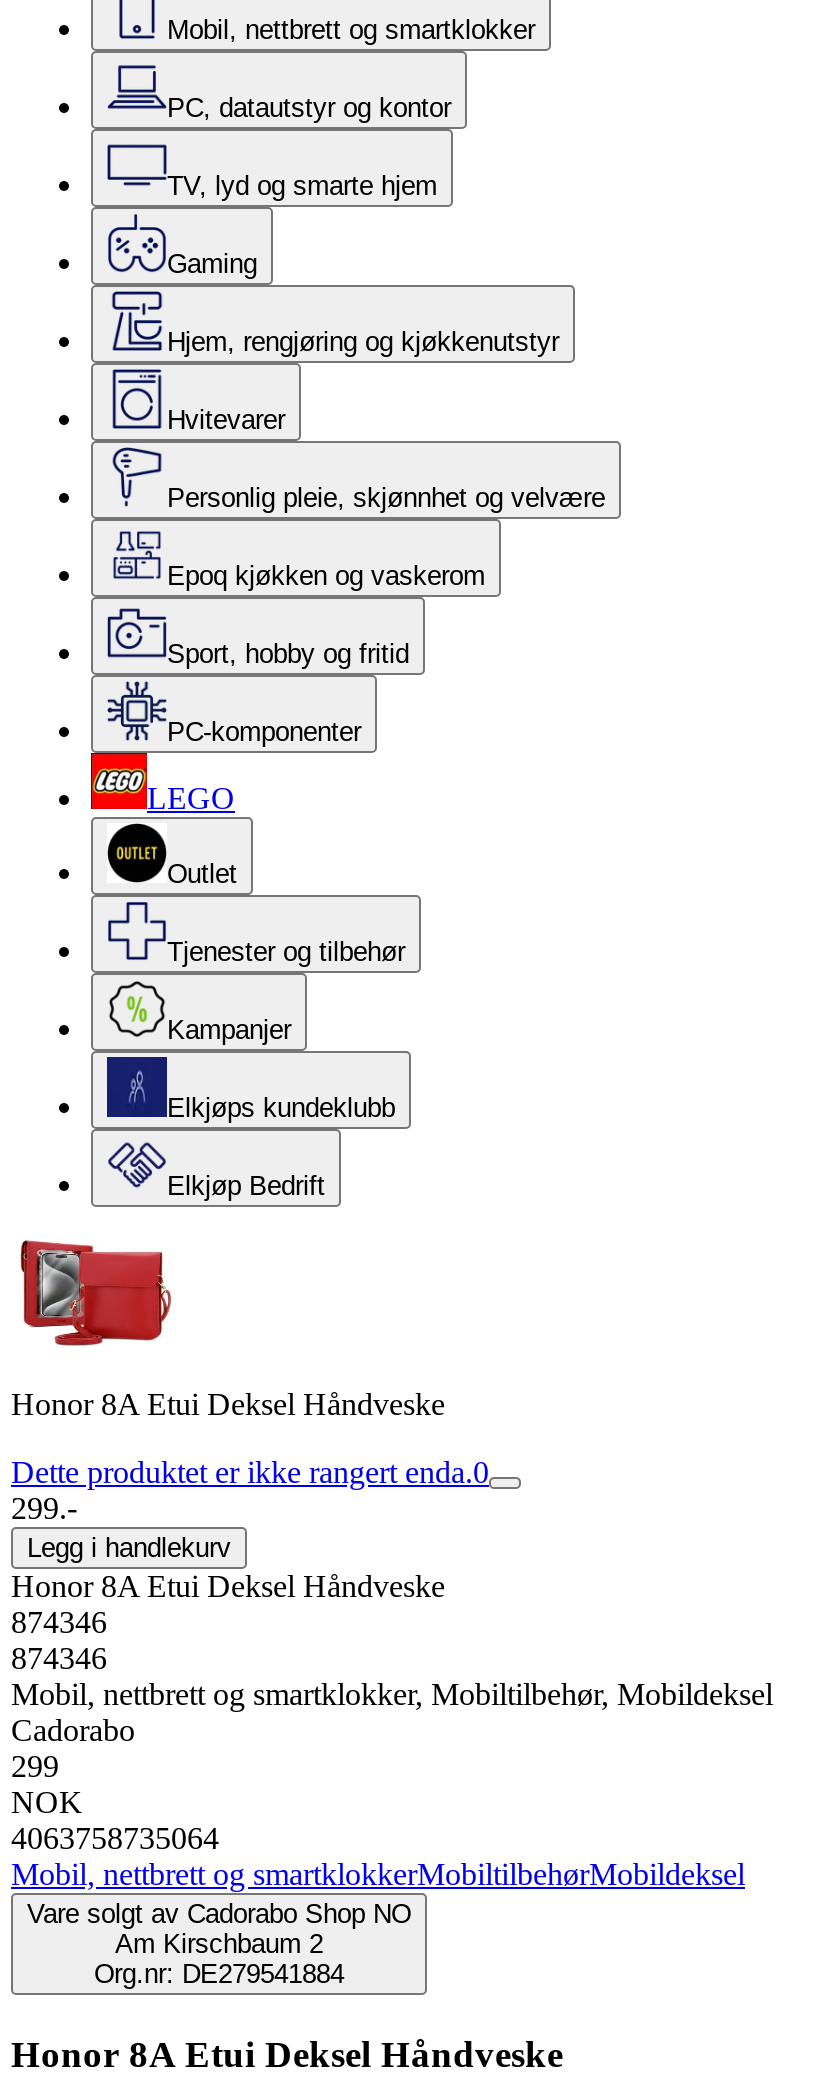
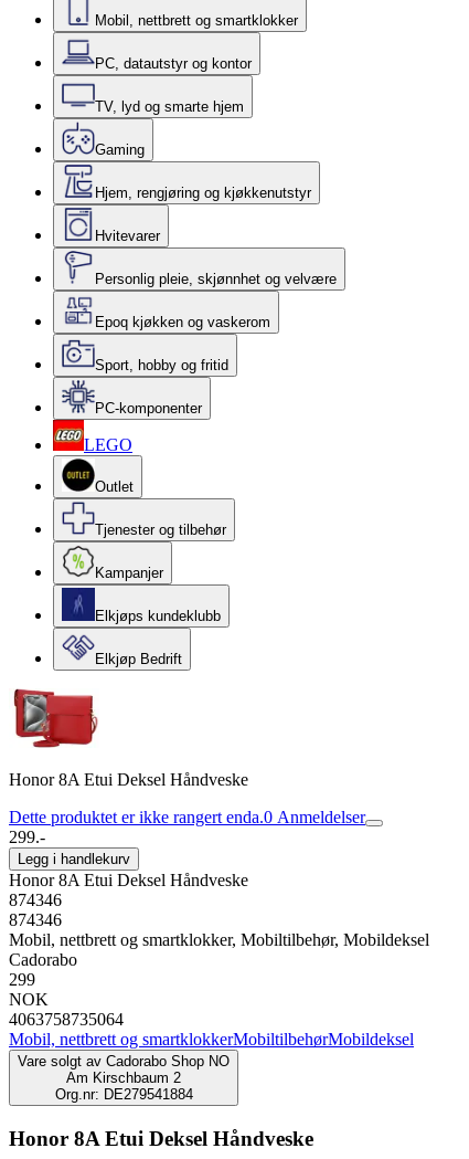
[11,1455,489,1489] Dette produktet er ikke rangert enda.0 -> [9,808,365,826] Dette produktet er ikke rangert enda.0 Anmeldelser

